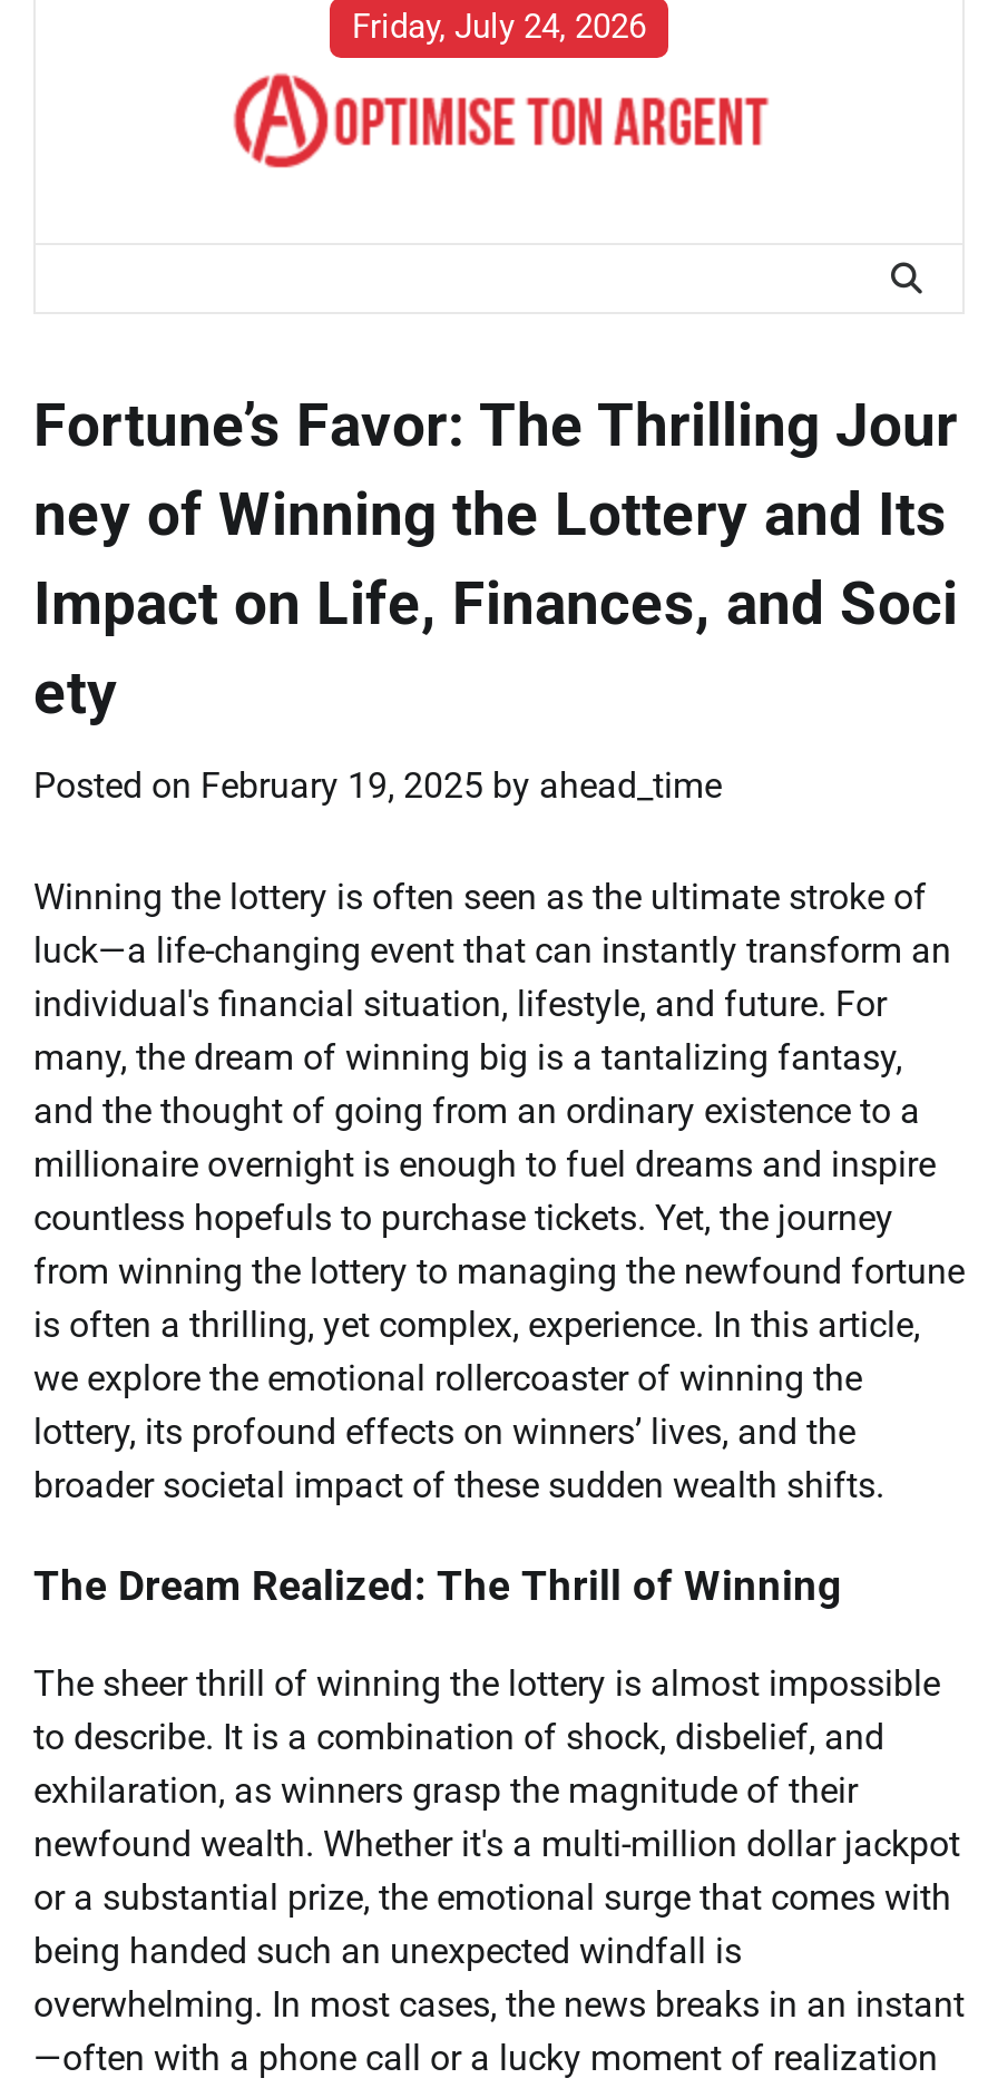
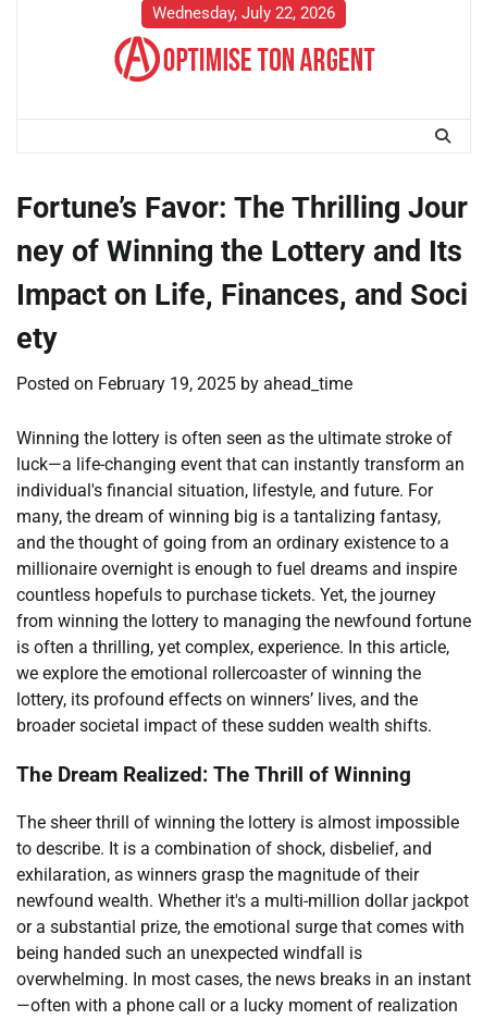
[352,7,646,47] Friday, July 24, 2026 -> [152,3,335,23] Wednesday, July 22, 2026

